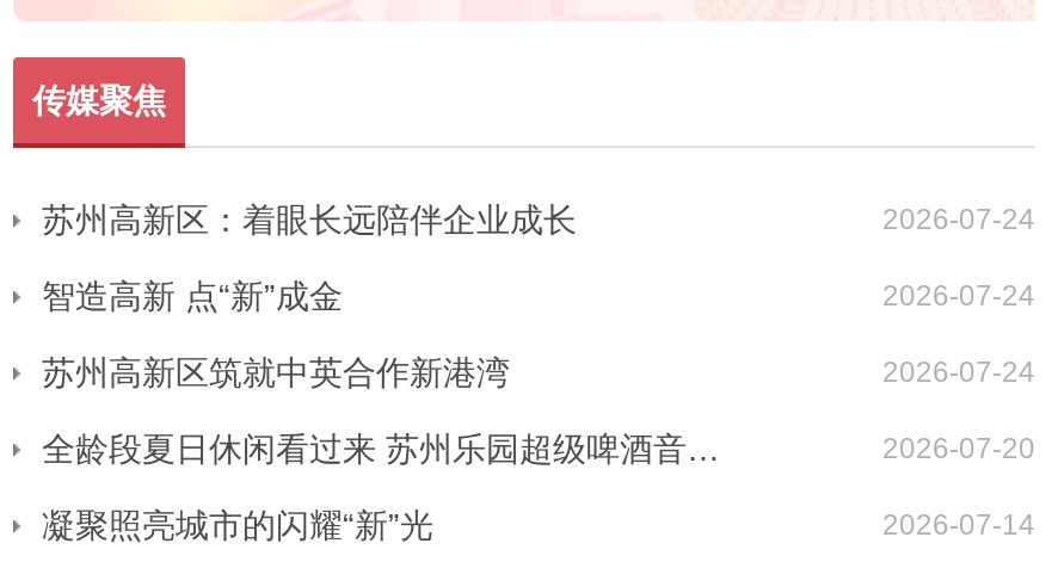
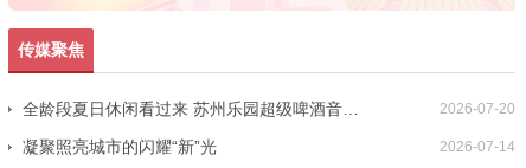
[42,200,1035,391] 苏州高新区：着眼长远陪伴企业成长 | 2026-07-24 | 智造高新 点“新”成金 | 2026-07-24 | 苏州高新区筑就中英合作新港湾 | 2026-07-24 -> none

